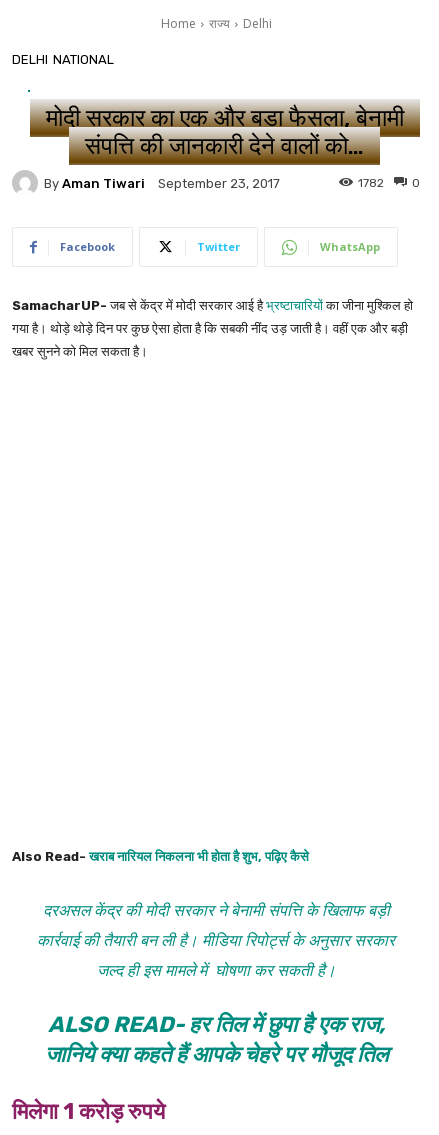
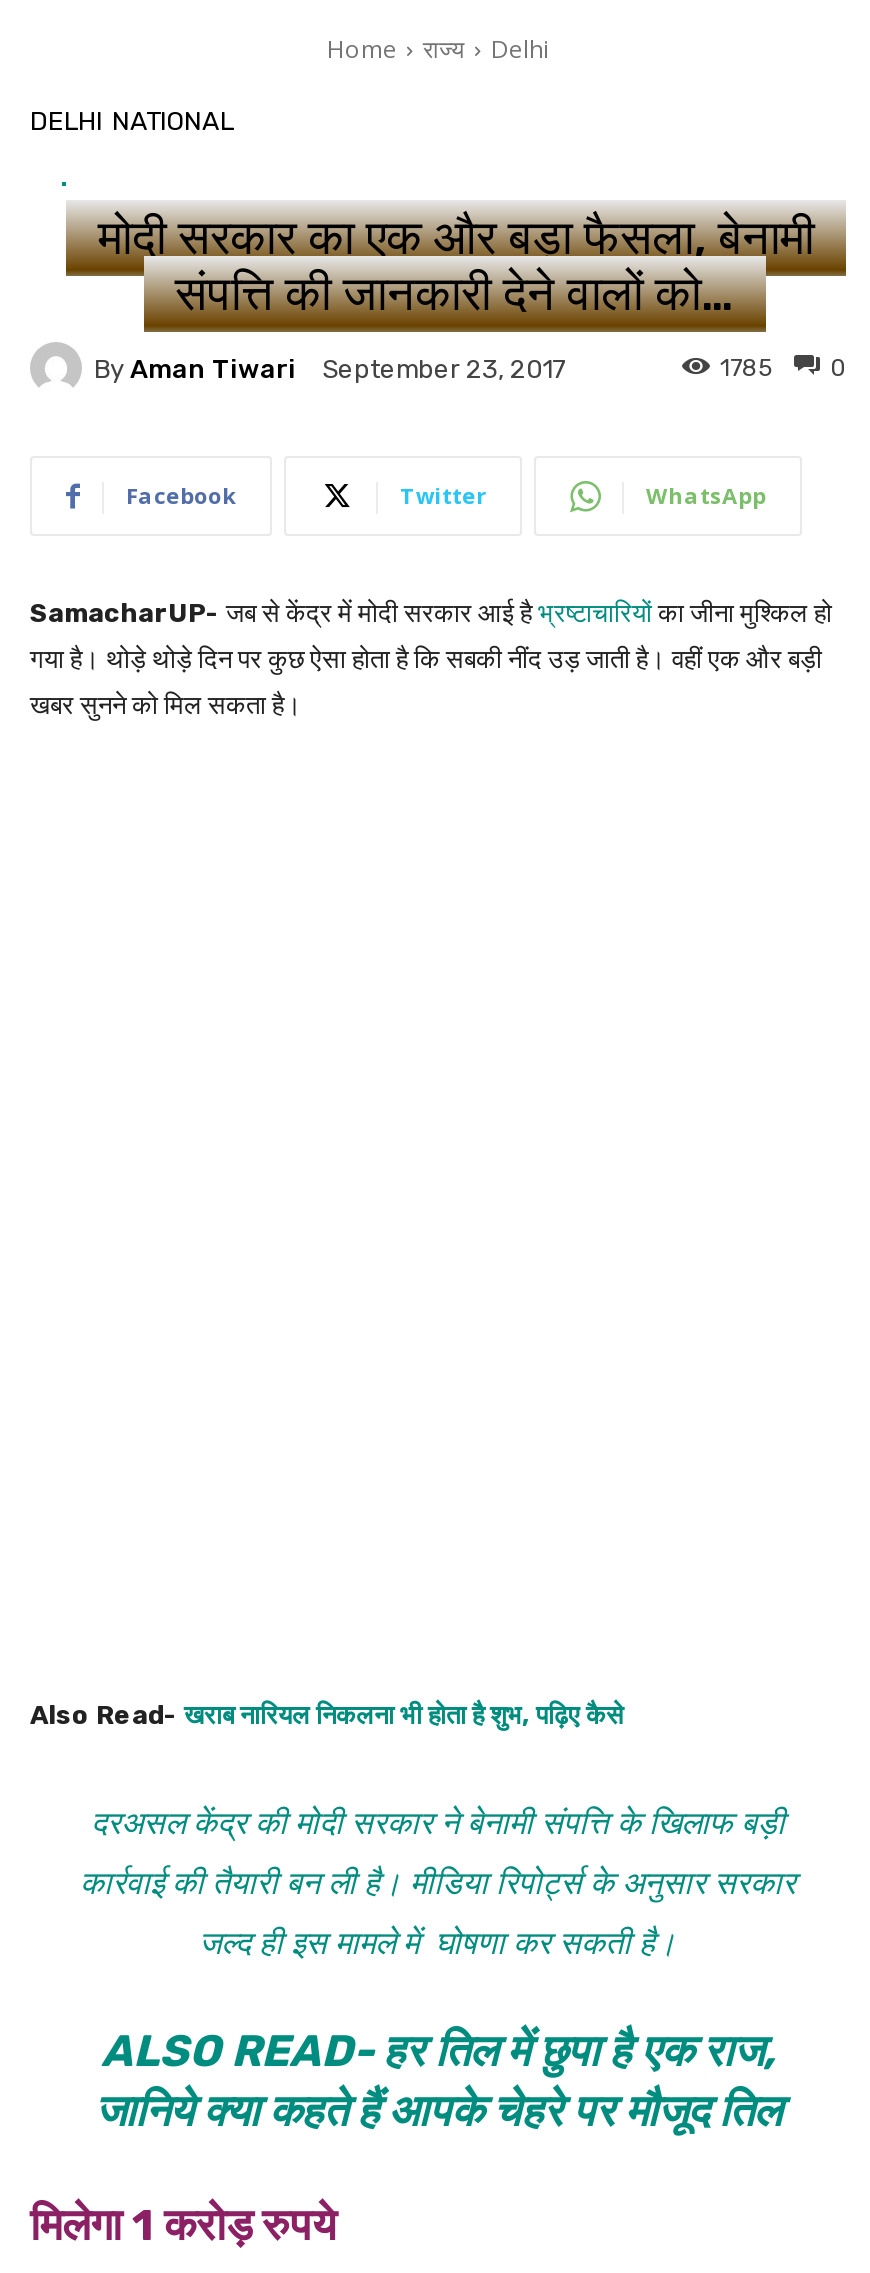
[358,176,420,190] 1782 0 -> [720,354,846,382] 1785 0

